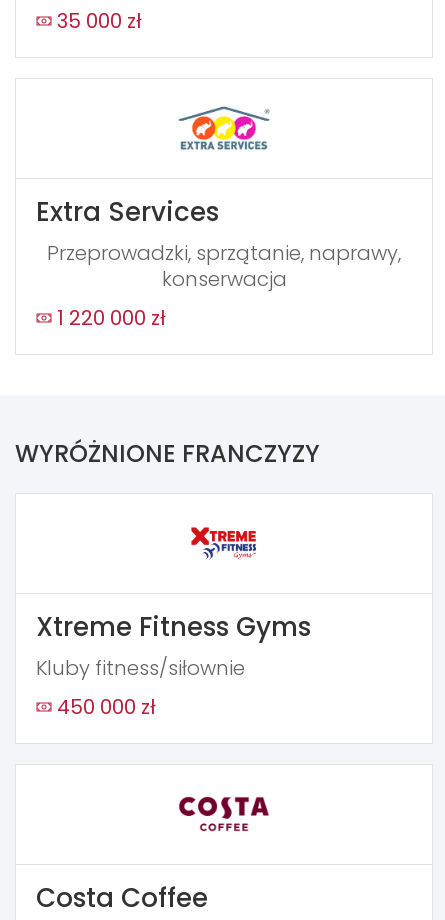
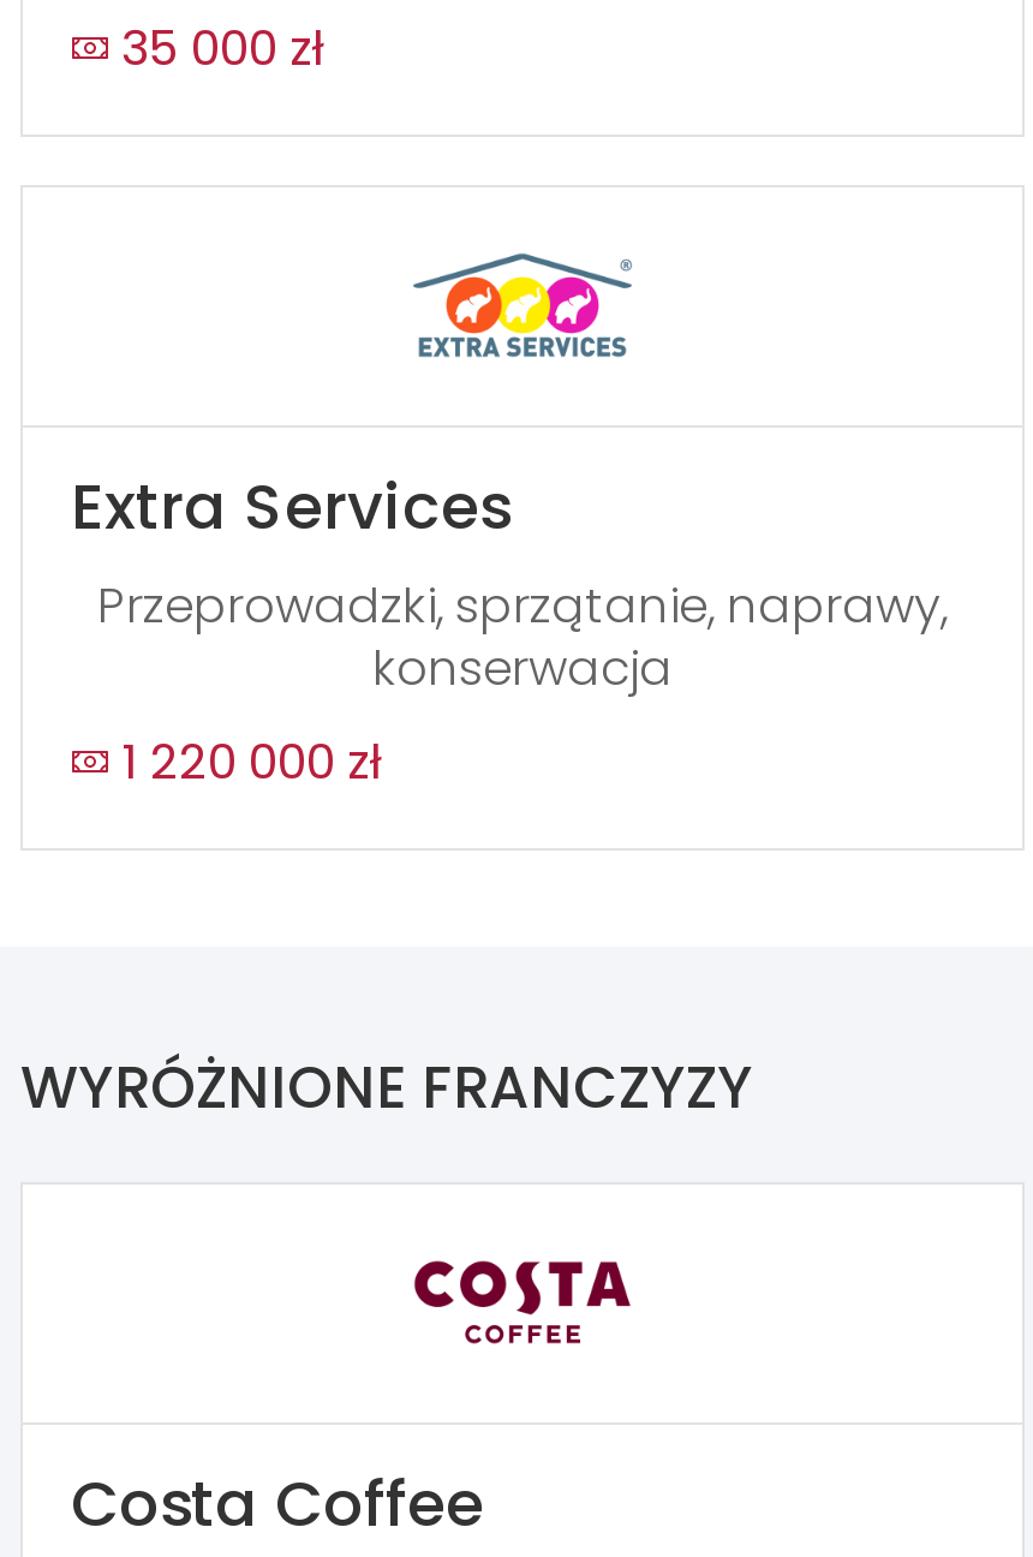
[190,526,257,560] [image] -> none
[36,608,311,720] Xtreme Fitness Gyms | Kluby fitness/siłownie | 450 000 zł -> none

